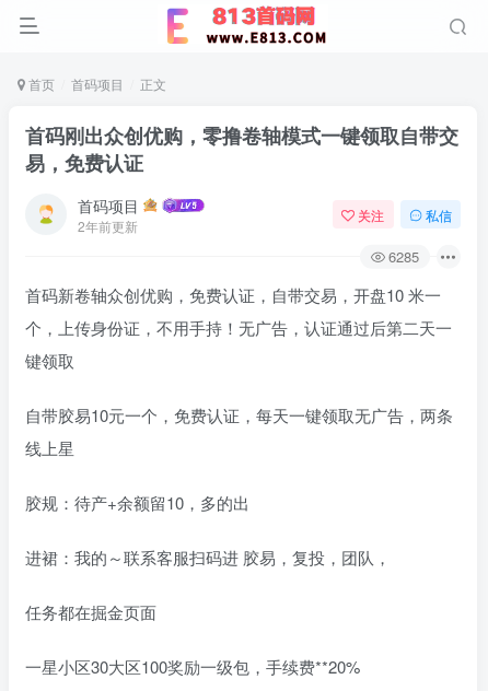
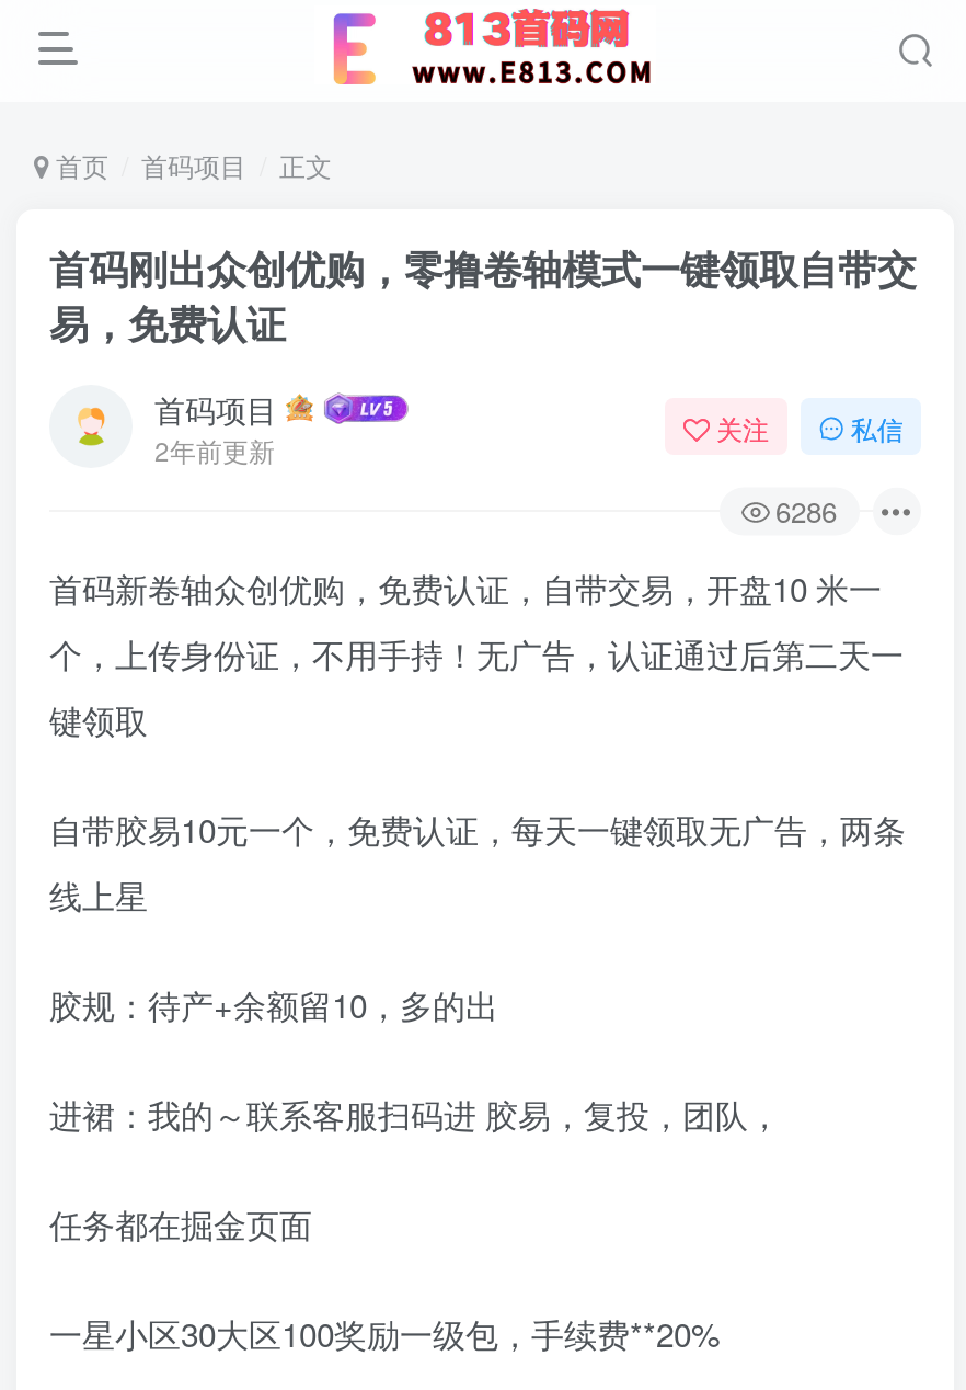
[388,246,419,267] 6285 -> [775,490,837,532] 6286

